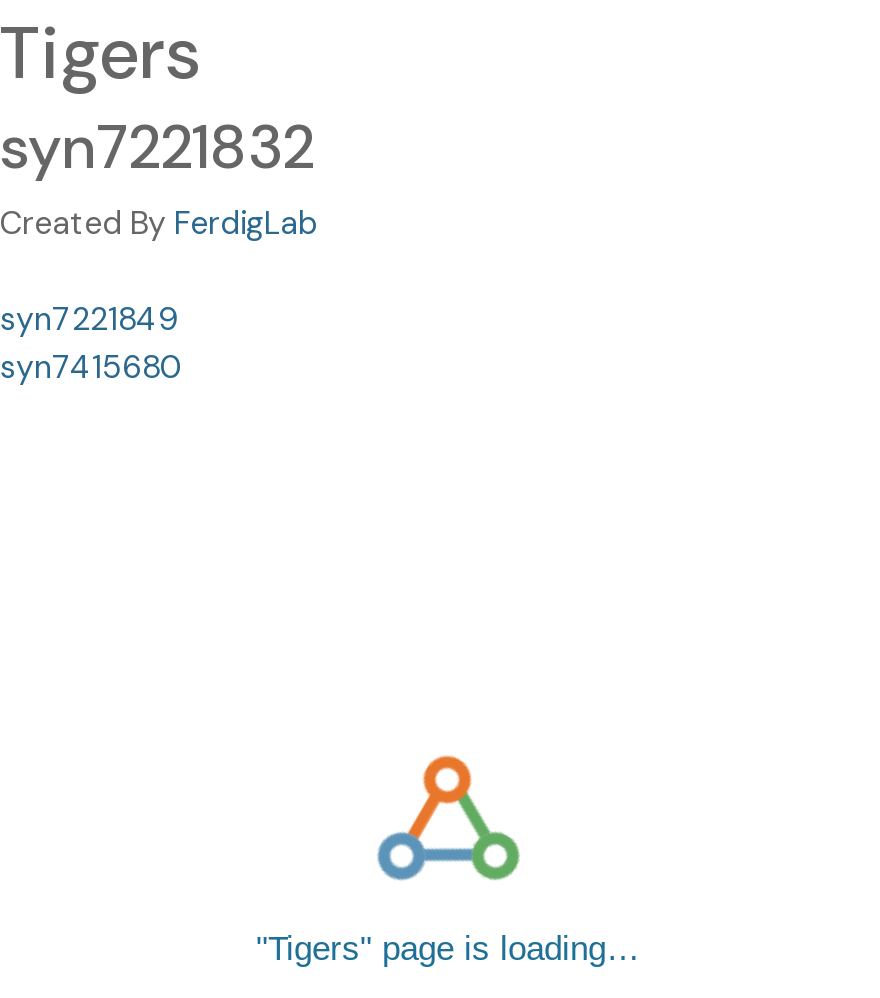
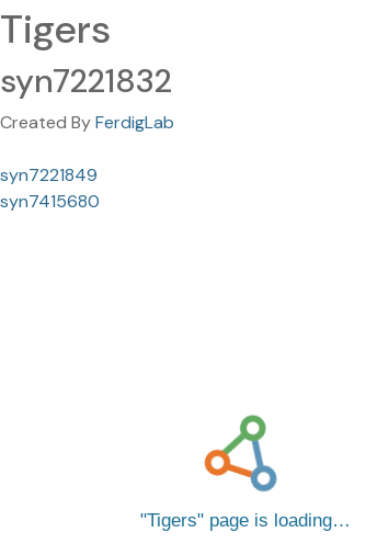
[372,754,522,896] [image] -> [203,414,285,492] [image]

